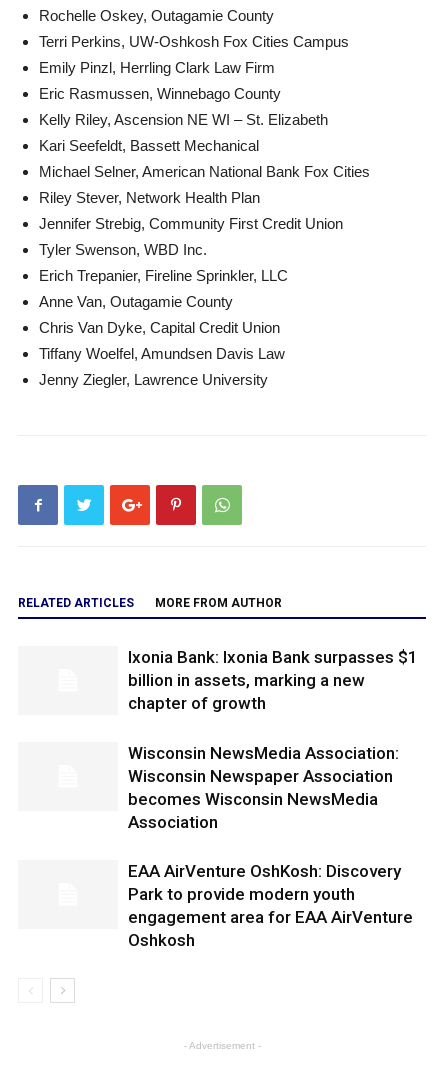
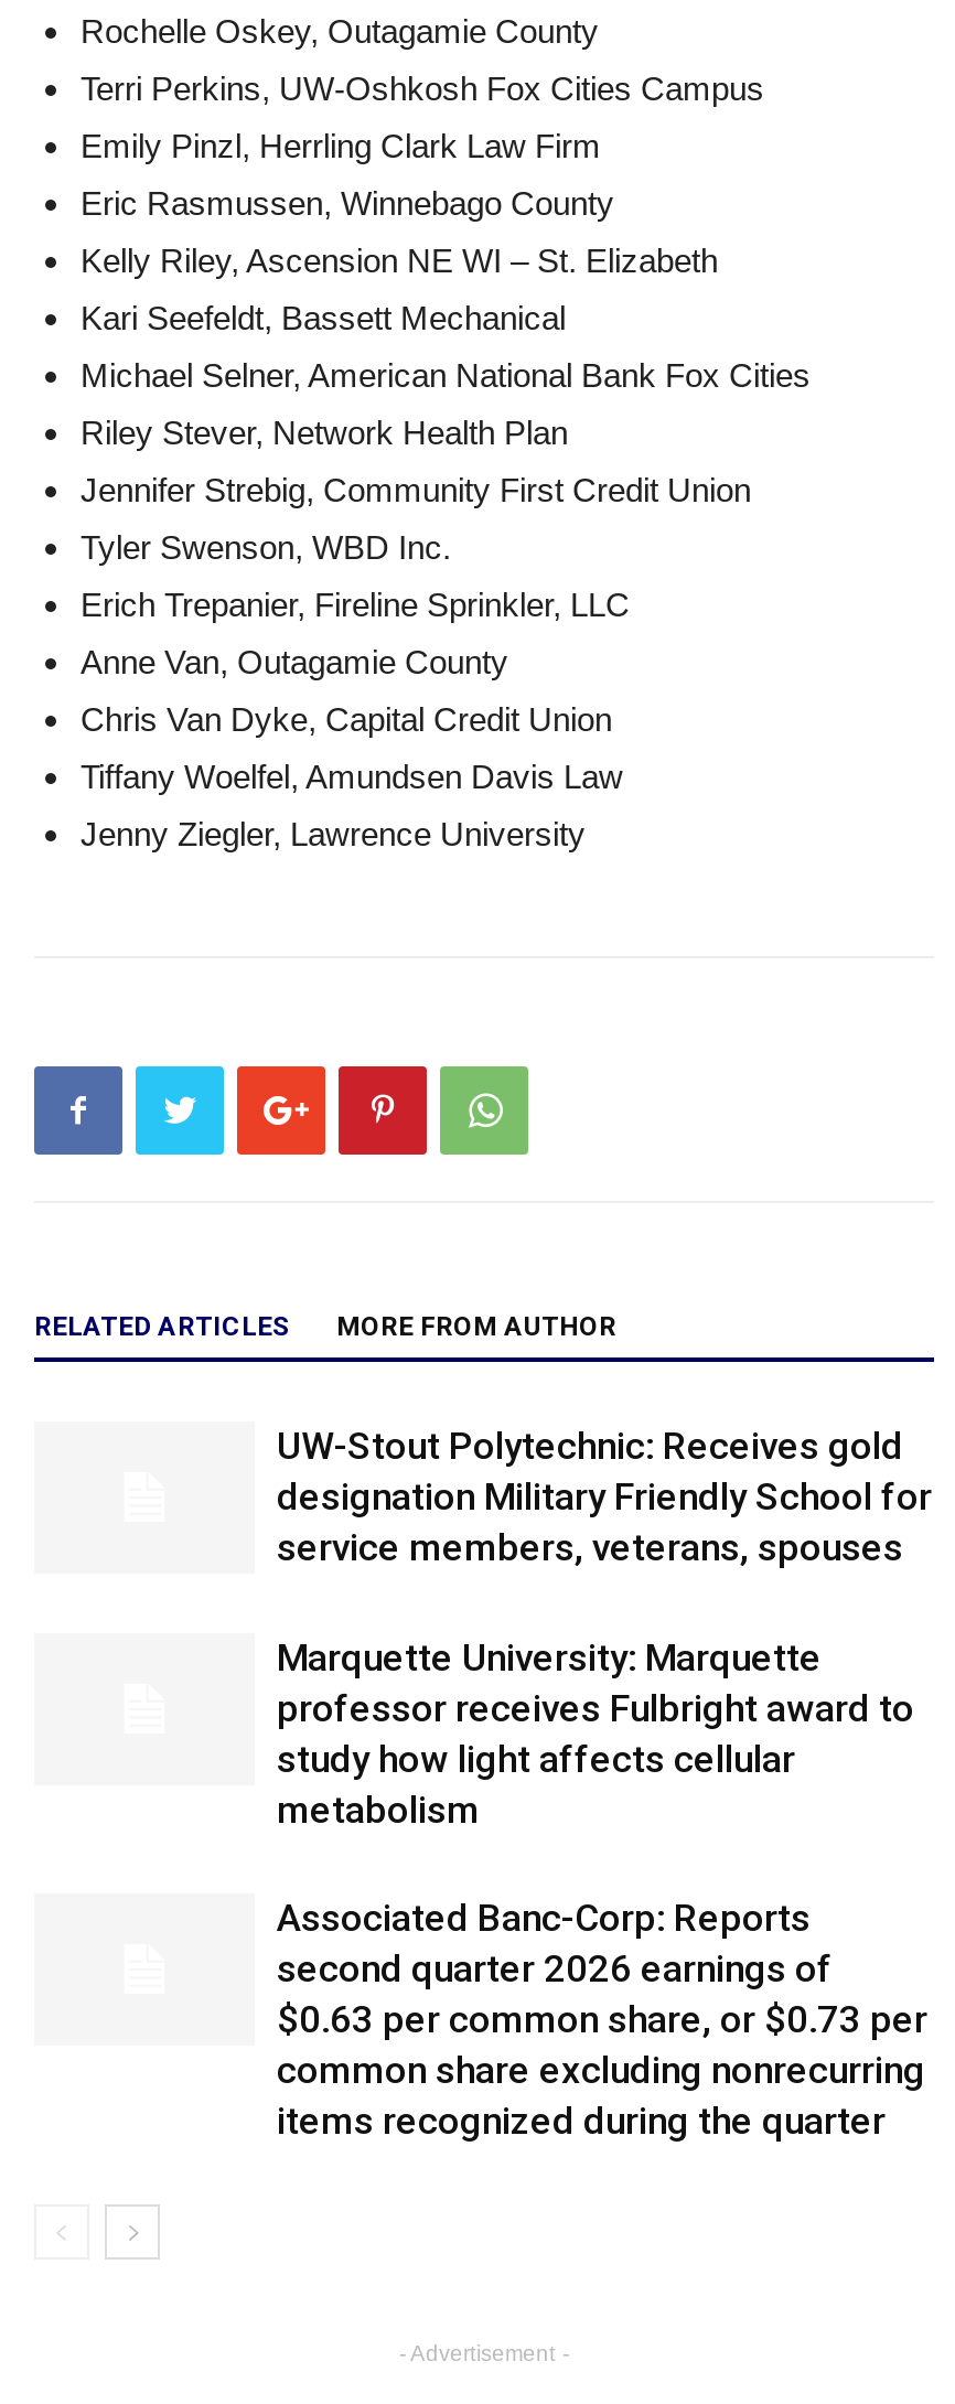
[128,647,418,713] Ixonia Bank: Ixonia Bank surpasses $1 | billion in assets, marking a new | chapter of growth -> [277,1424,932,1569] UW-Stout Polytechnic: Receives gold | designation Military Friendly School for | service members, veterans, spouses
[128,743,399,832] Wisconsin NewsMedia Association: | Wisconsin Newspaper Association | becomes Wisconsin NewsMedia | Association -> [277,1635,914,1832] Marquette University: Marquette | professor receives Fulbright award to | study how light affects cellular | metabolism
[128,861,413,950] EAA AirVenture OshKosh: Discovery | Park to provide modern youth | engagement area for EAA AirVenture | Oshkosh -> [277,1896,927,2143] Associated Banc-Corp: Reports | second quarter 2026 earnings of | $0.63 per common share, or $0.73 per | common share excluding nonrecurring | items recognized during the quarter

